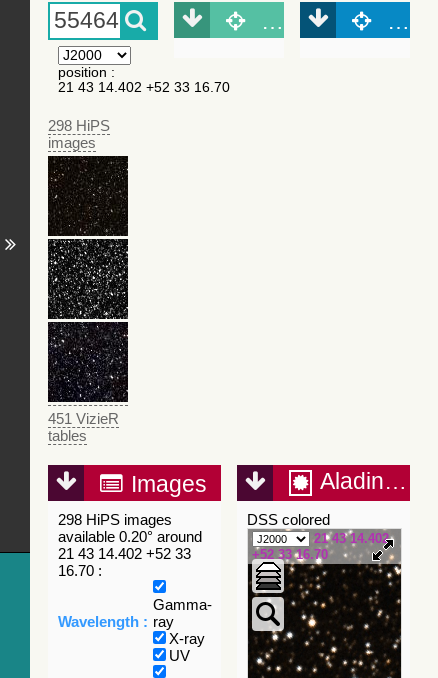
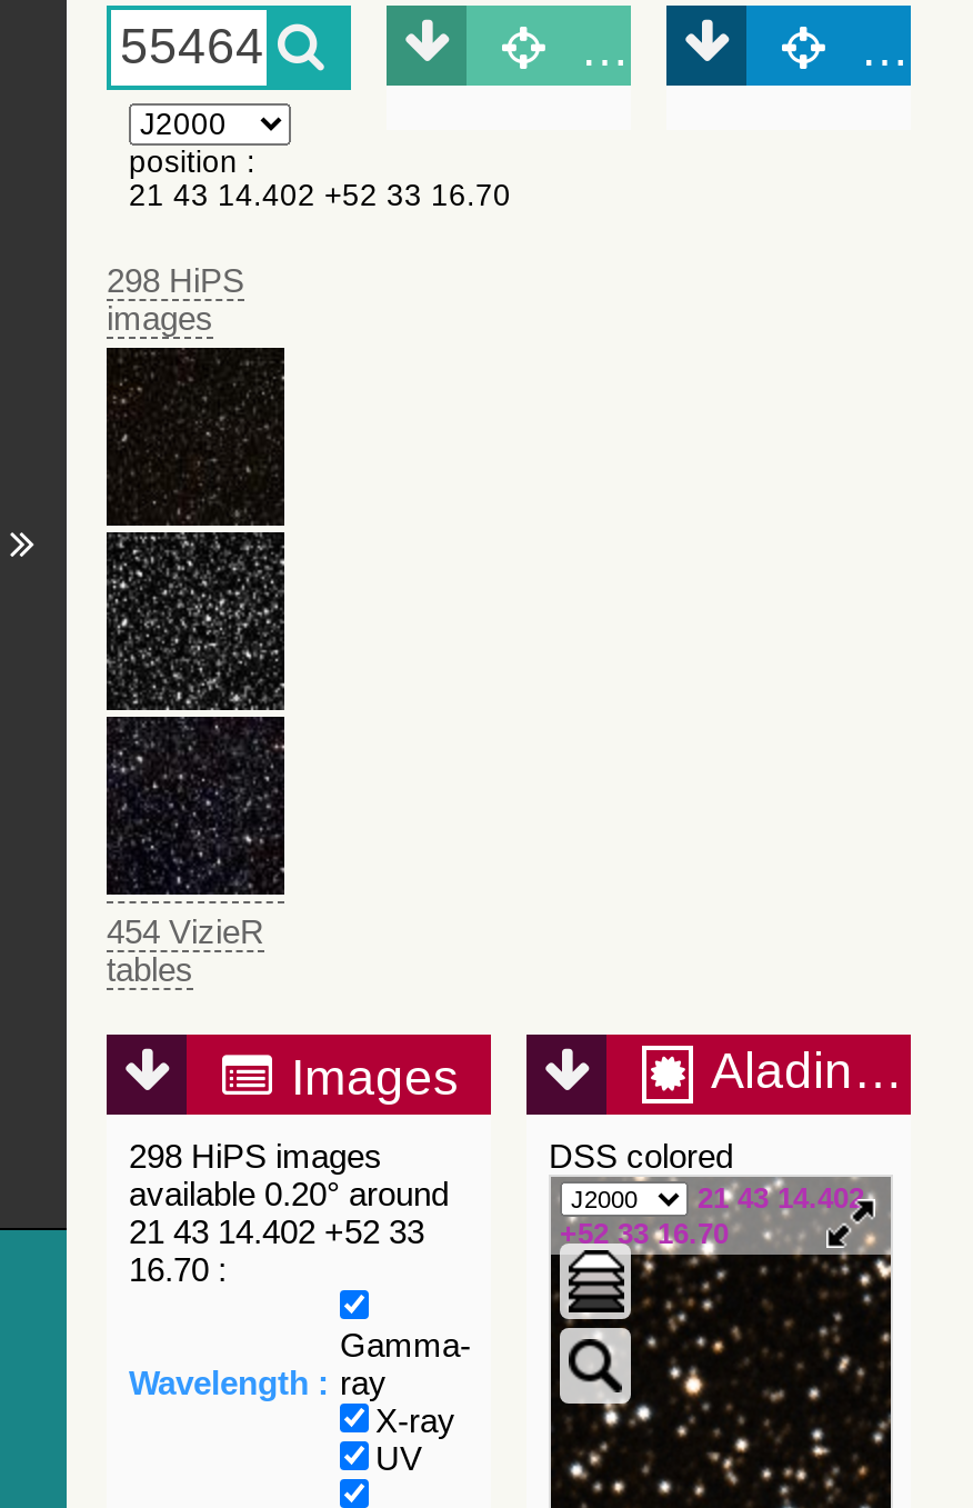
[48,410,119,427] 451 VizieR -> [107,913,264,950] 454 VizieR

